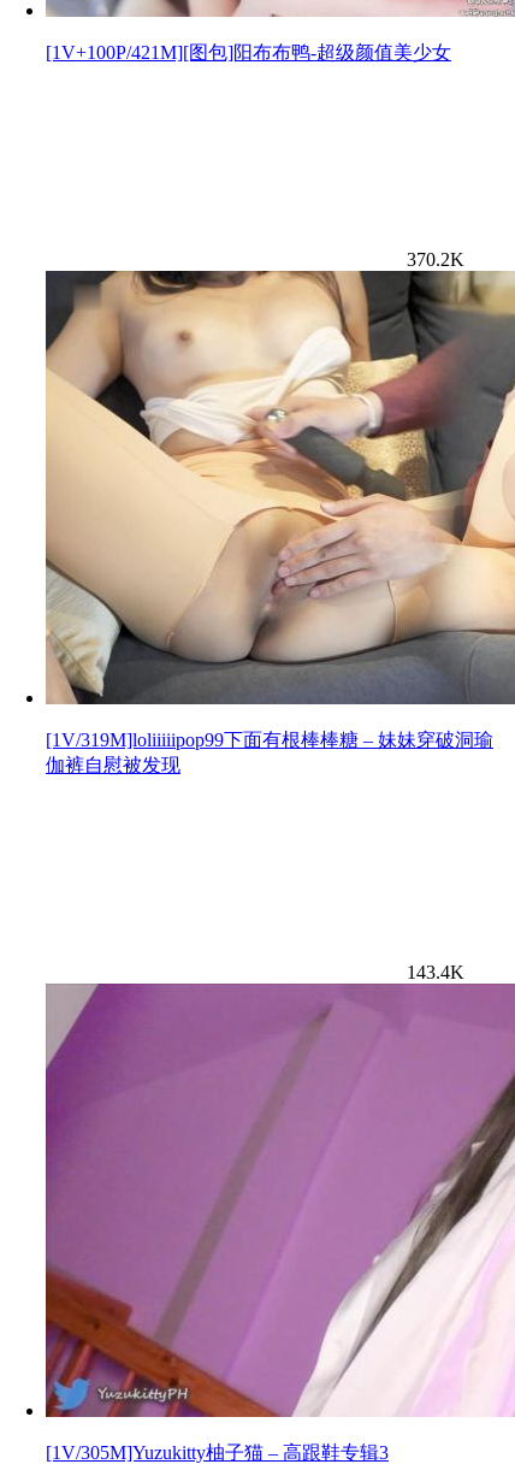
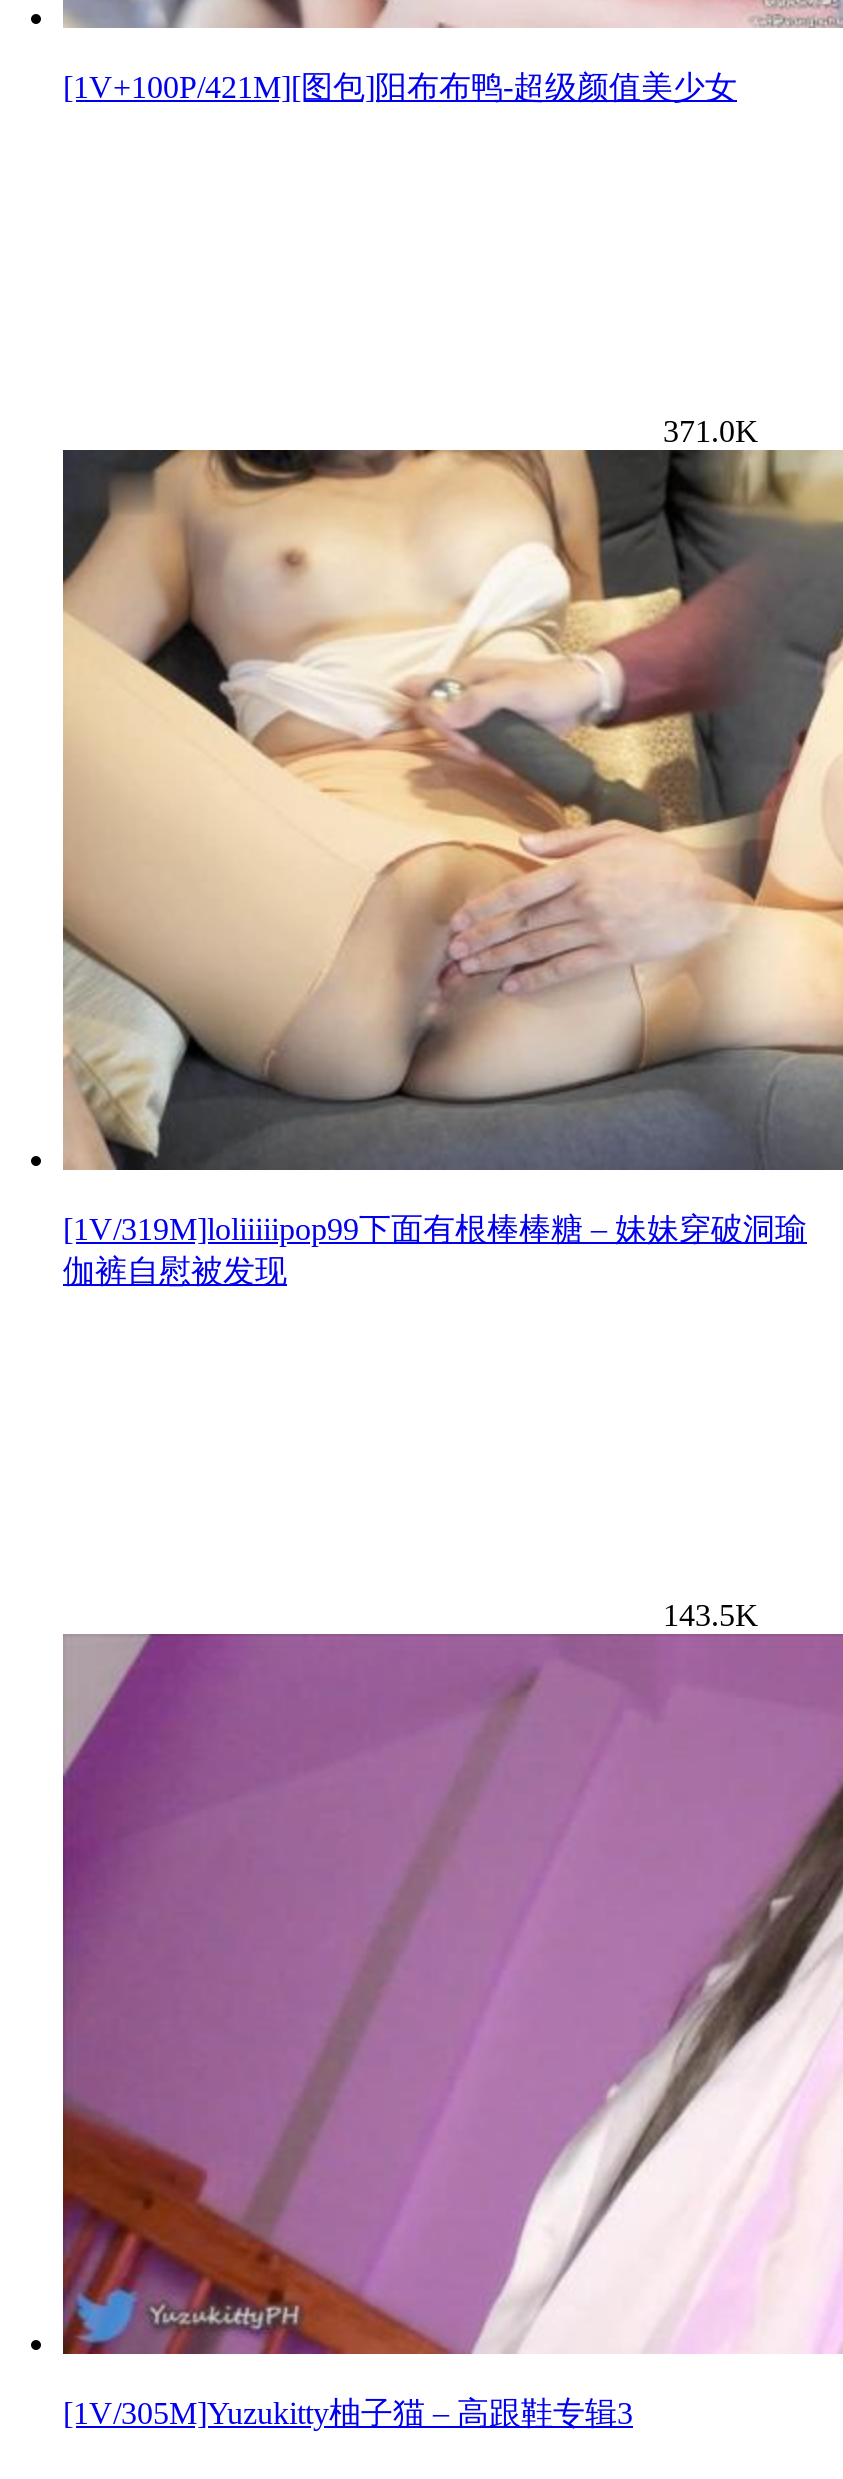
[407,249,464,270] 370.2K -> [663,414,759,448] 371.0K
[407,962,464,982] 143.4K -> [663,1598,759,1632] 143.5K

